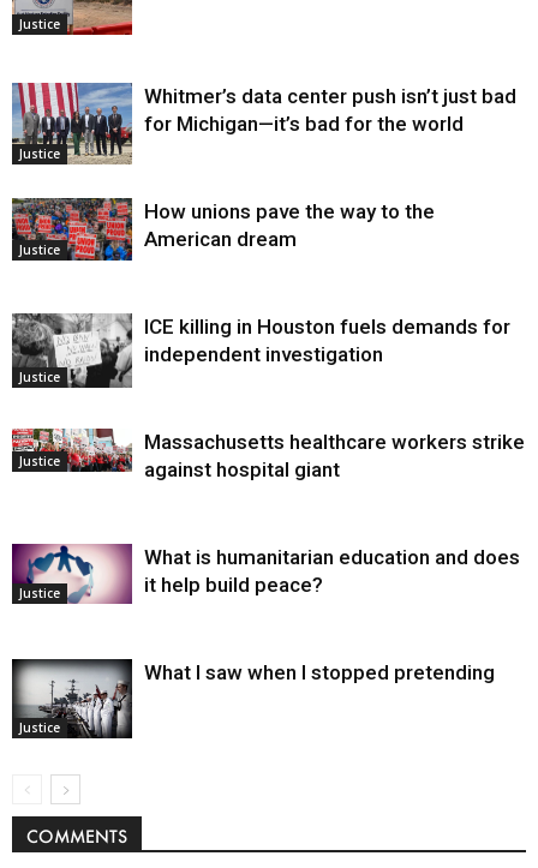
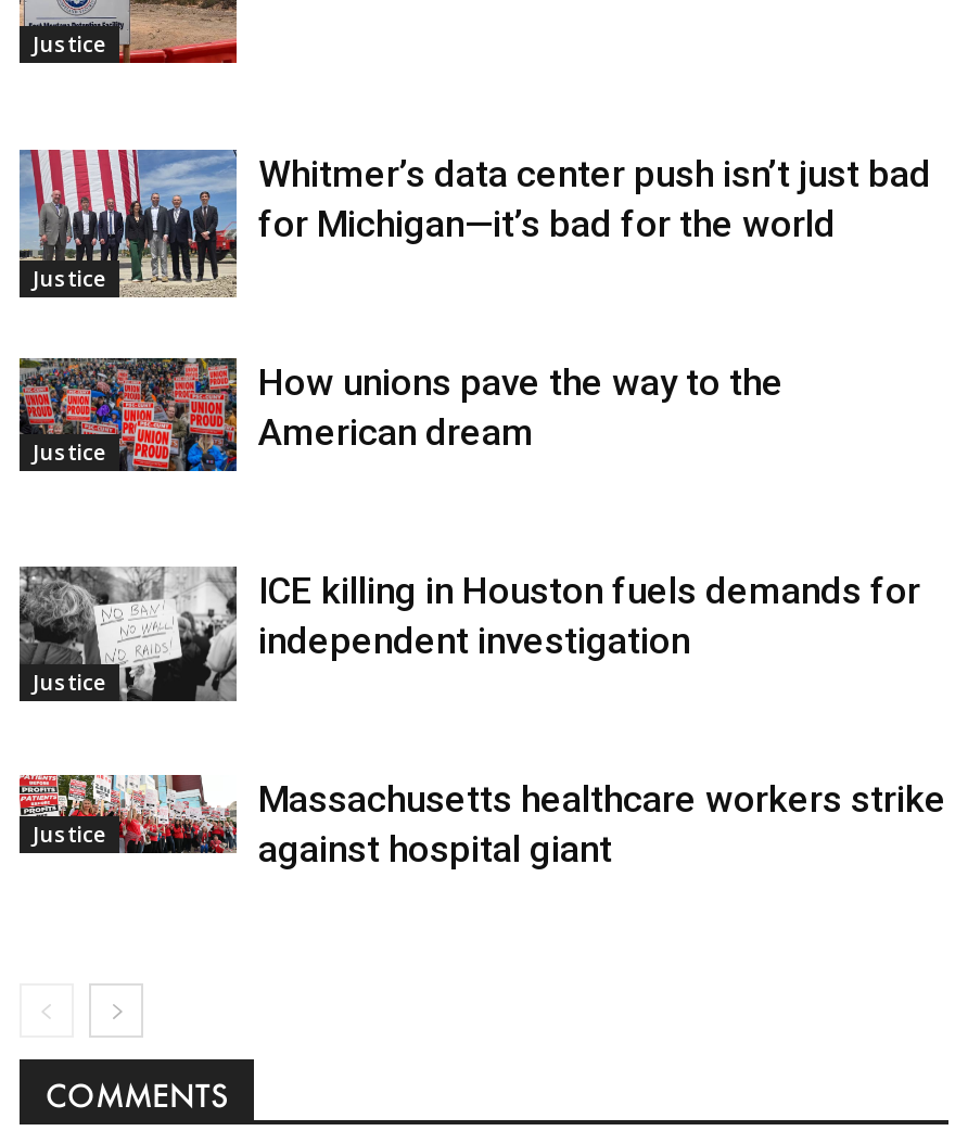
[11,543,132,618] [image] | Justice -> none
[144,545,520,596] What is humanitarian education and does | it help build peace? -> none
[11,658,133,740] [image] | Justice -> none
[144,660,500,684] What I saw when I stopped pretending -> none

